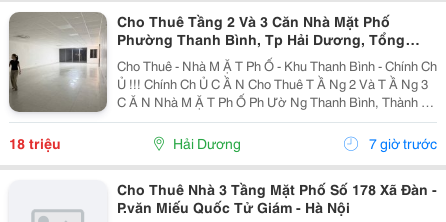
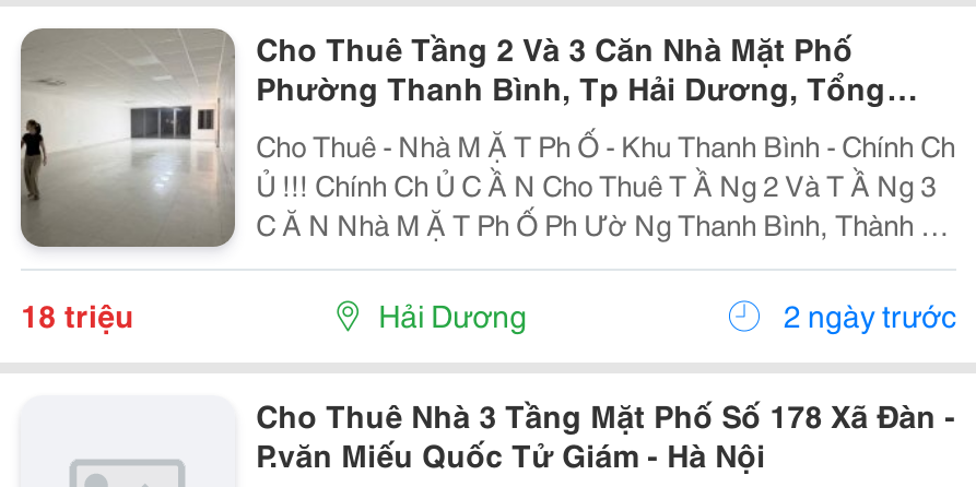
[366,133,437,153] 7 giờ trước -> [777,293,956,336] 2 ngày trước

